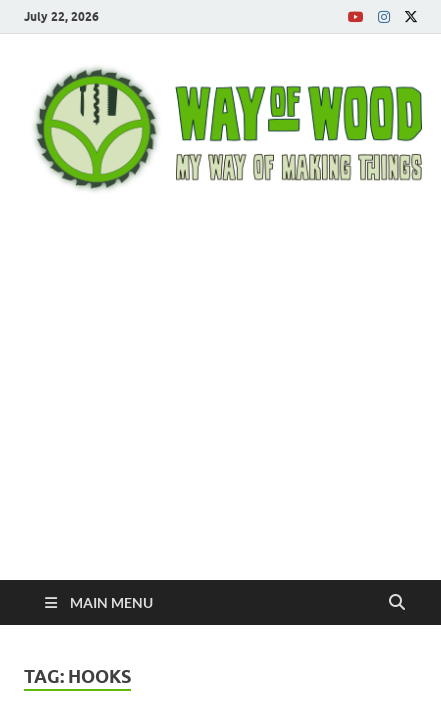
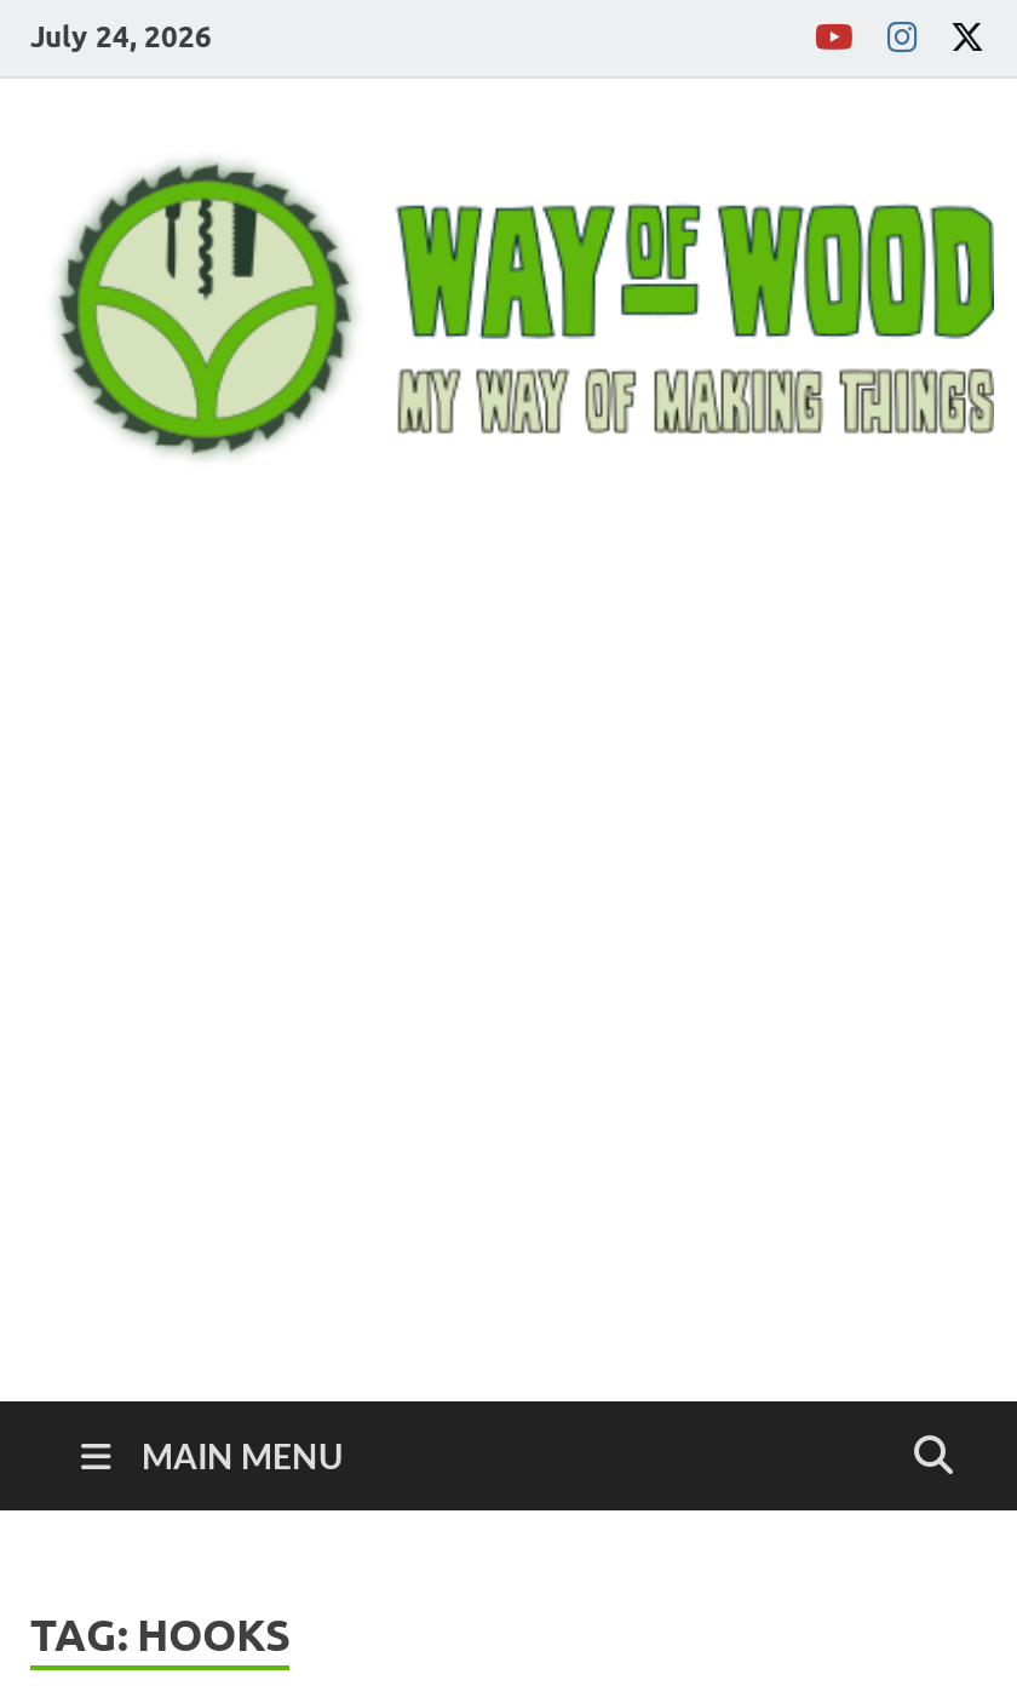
[24,8,99,23] July 22, 2026 -> [30,17,212,53] July 24, 2026

